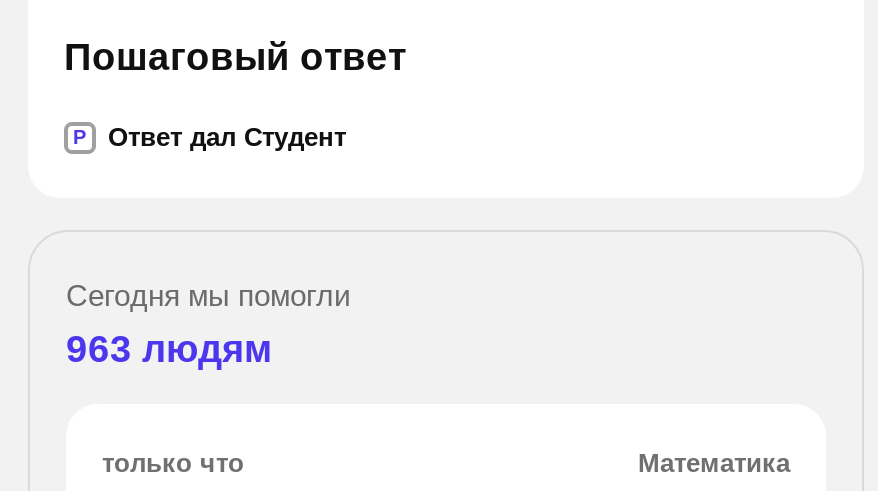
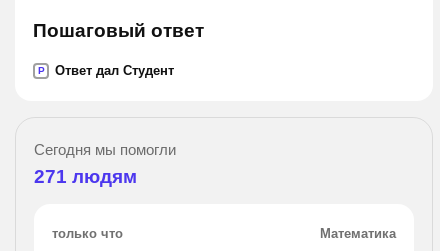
[66,328,272,370] 963 людям -> [34,166,137,187] 271 людям

